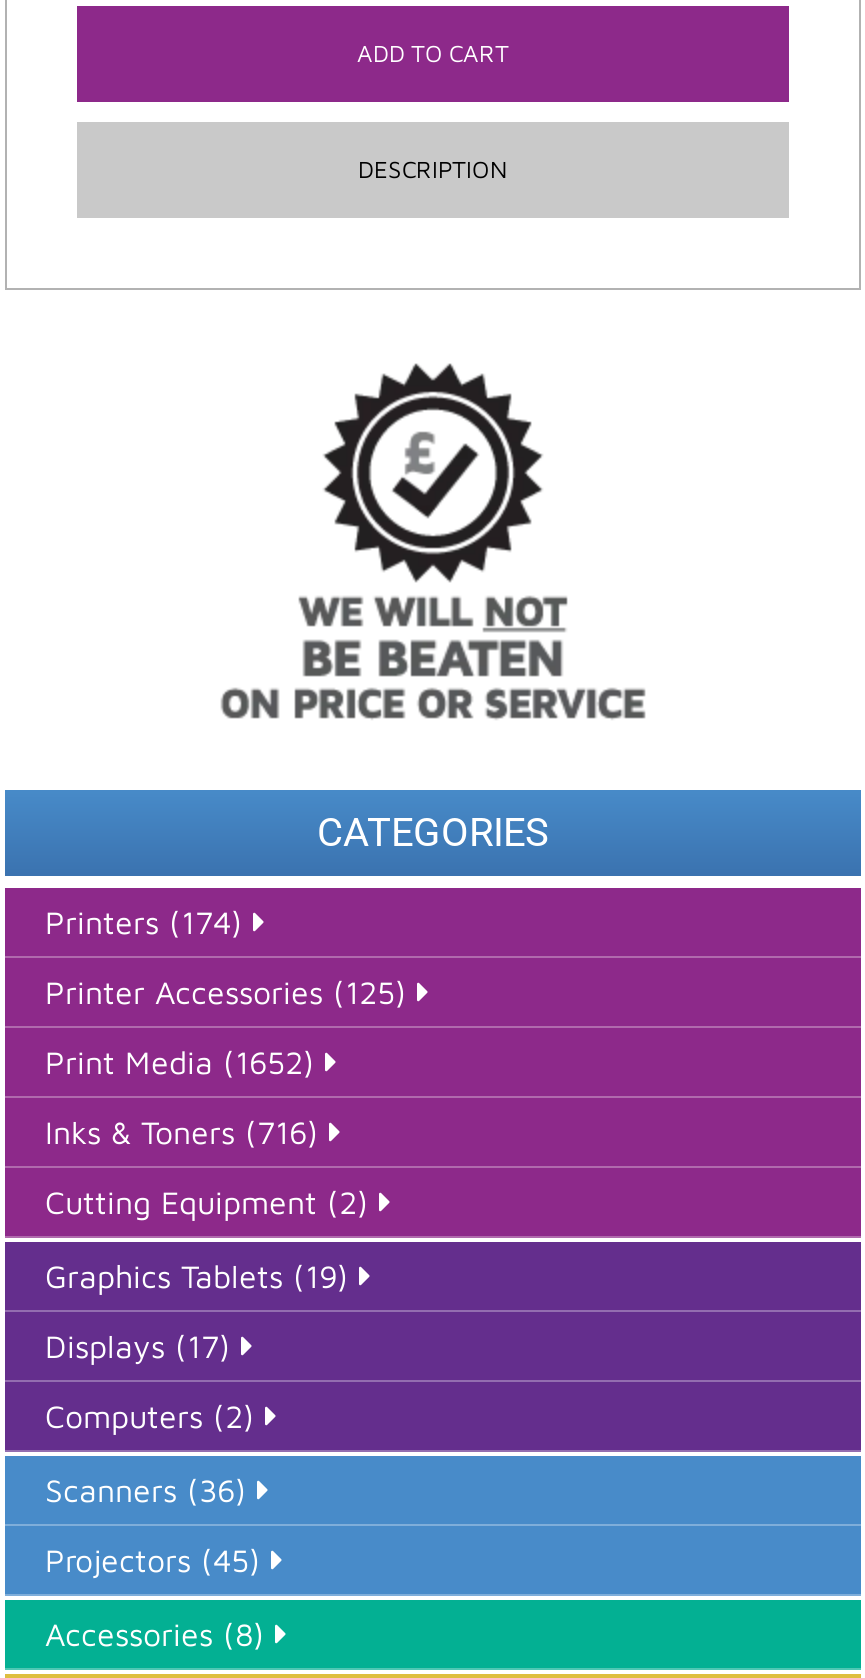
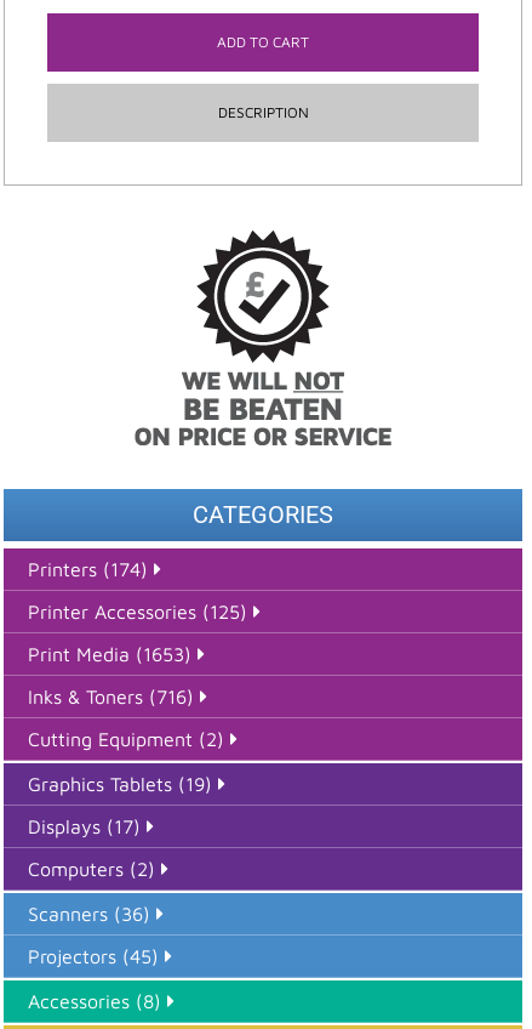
[45,1044,325,1080] Print Media (1652) -> [28,643,198,665] Print Media (1653)

